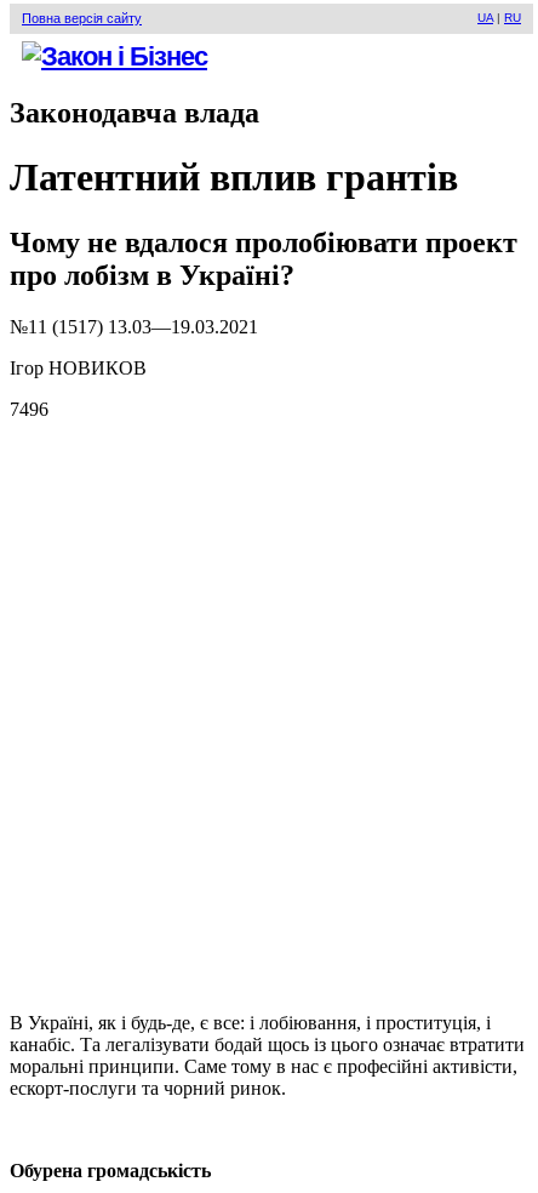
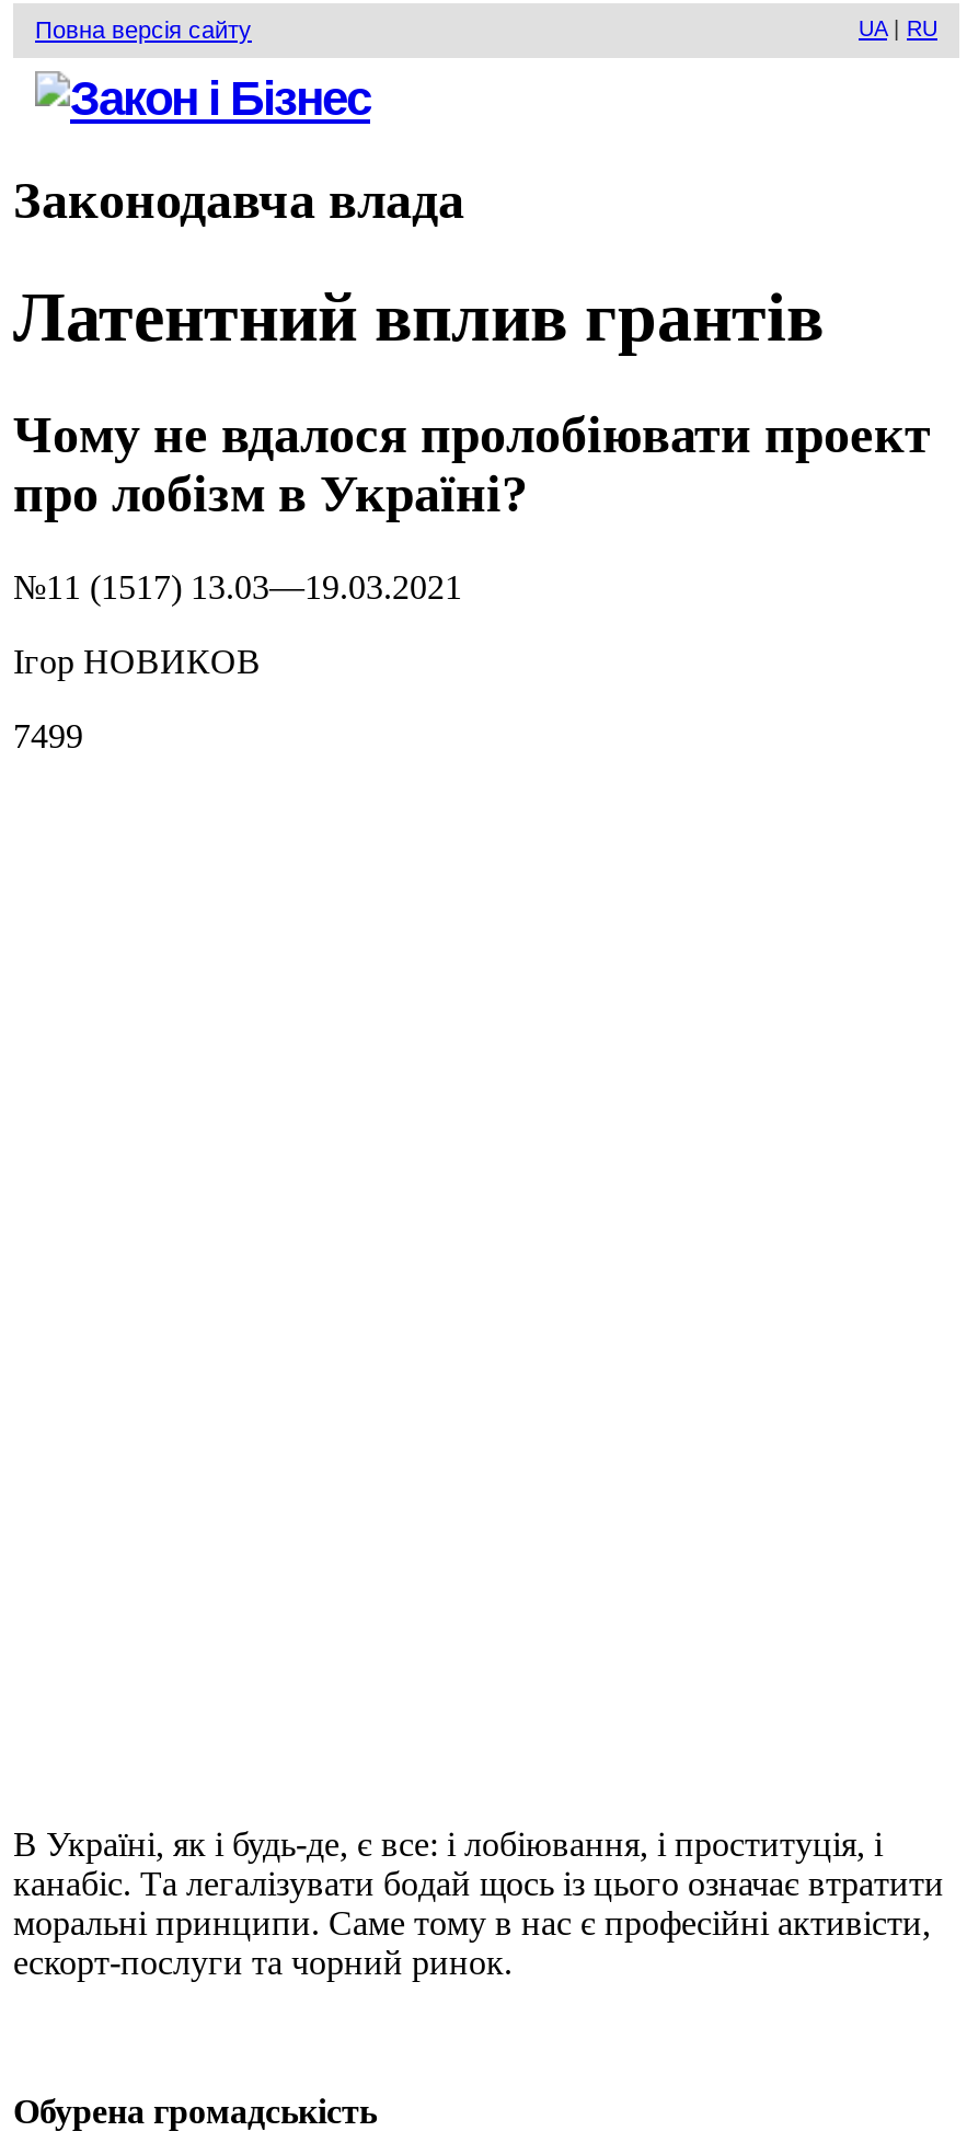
[10,399,48,419] 7496 -> [13,717,83,754] 7499

